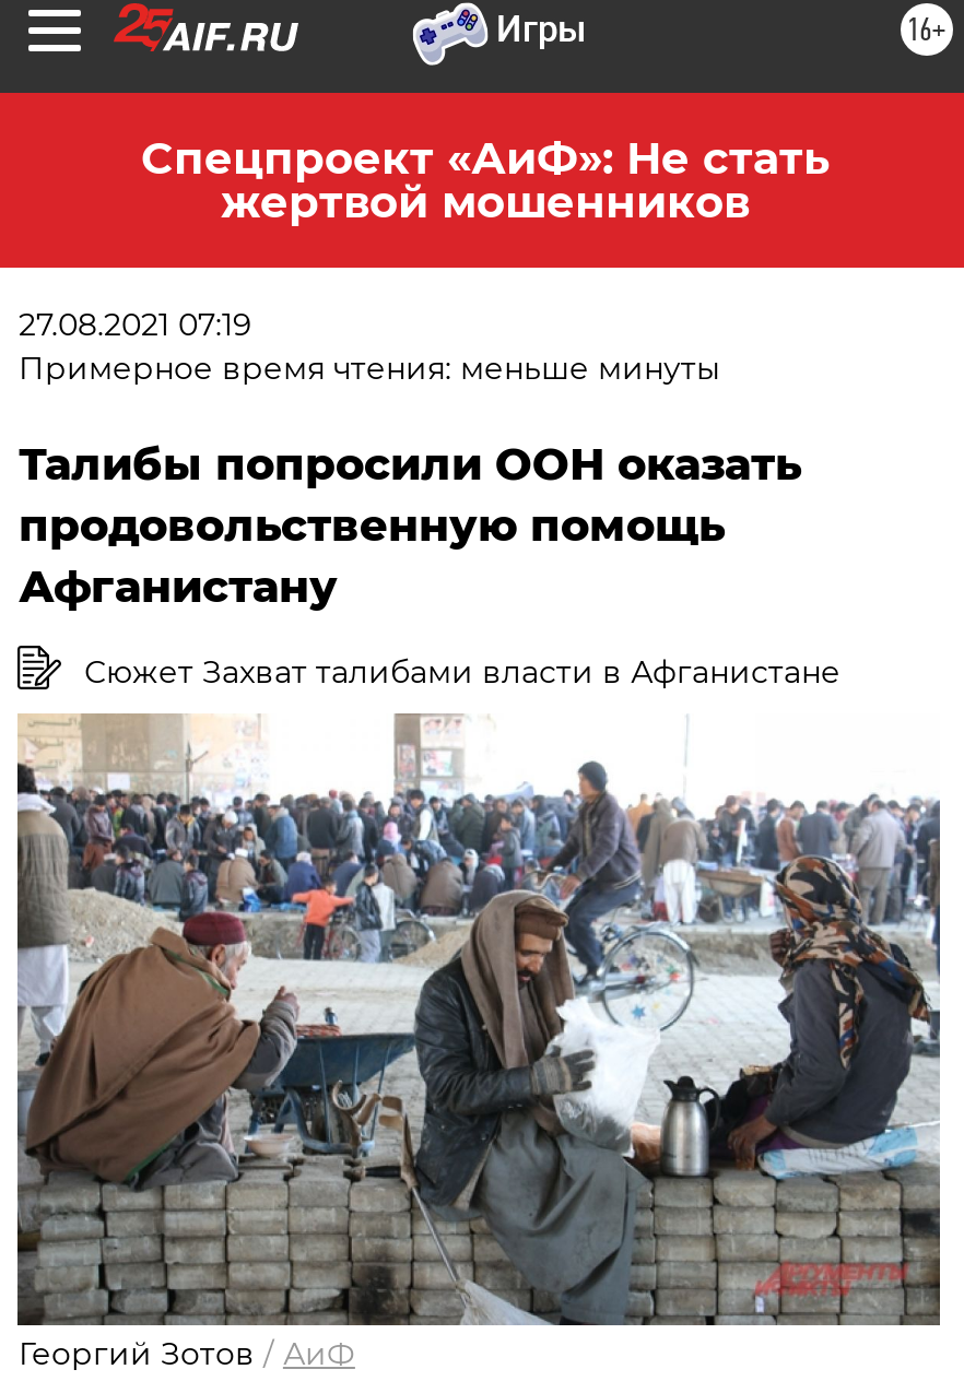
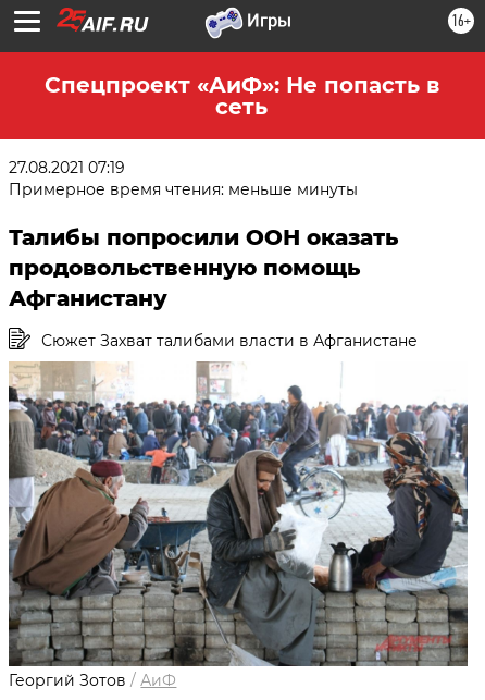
[141,132,830,228] Спецпроект «АиФ»: Не стать | жертвой мошенников -> [44,72,439,120] Спецпроект «АиФ»: Не попасть в | сеть

